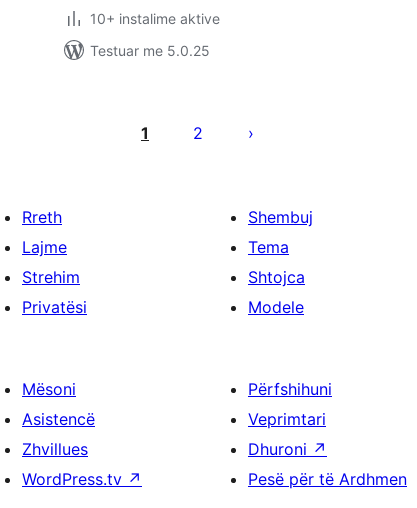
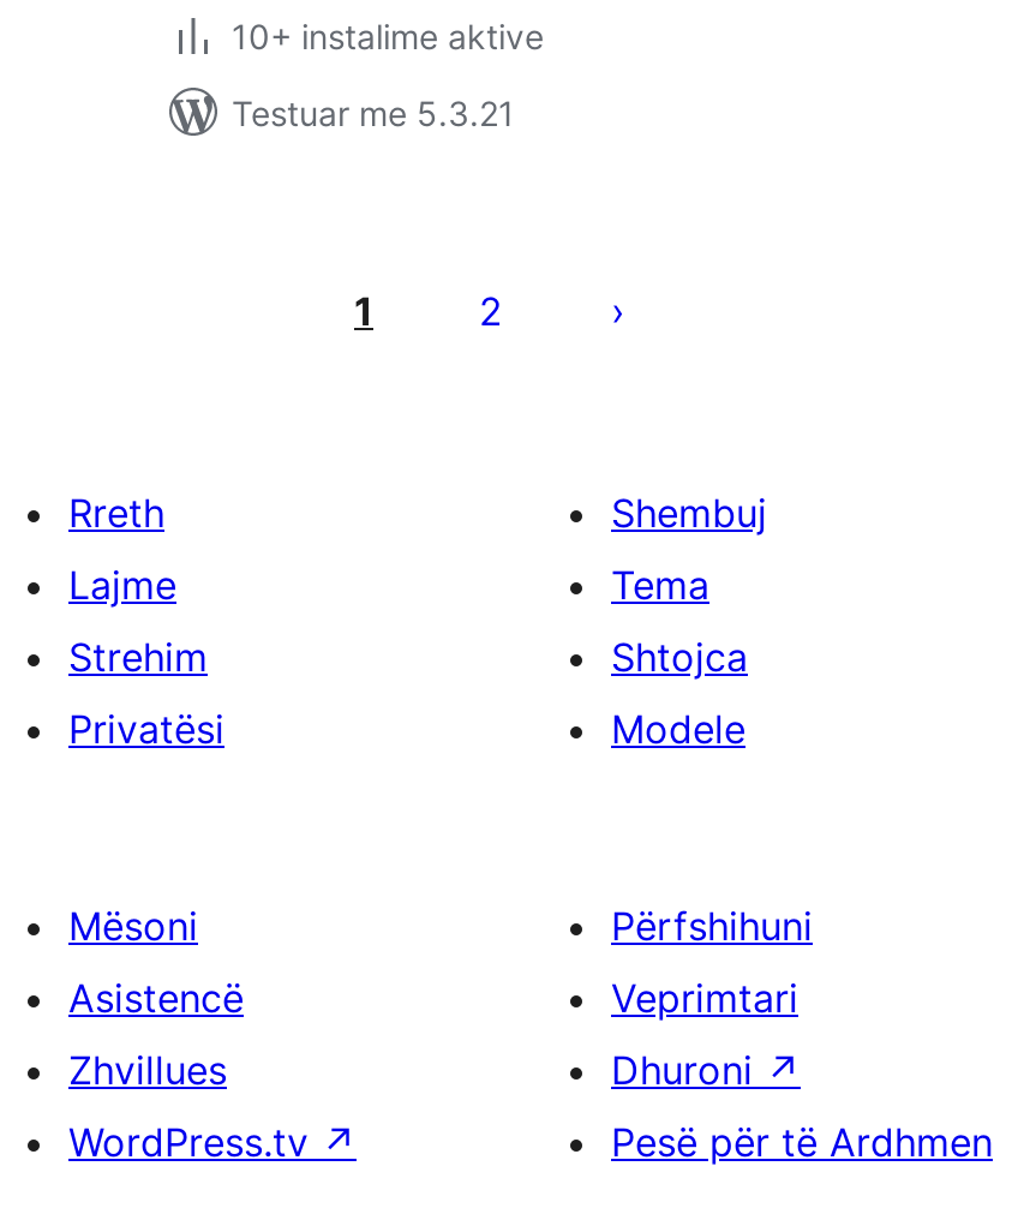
[90,42,210,59] Testuar me 5.0.25 -> [232,92,515,133] Testuar me 5.3.21

